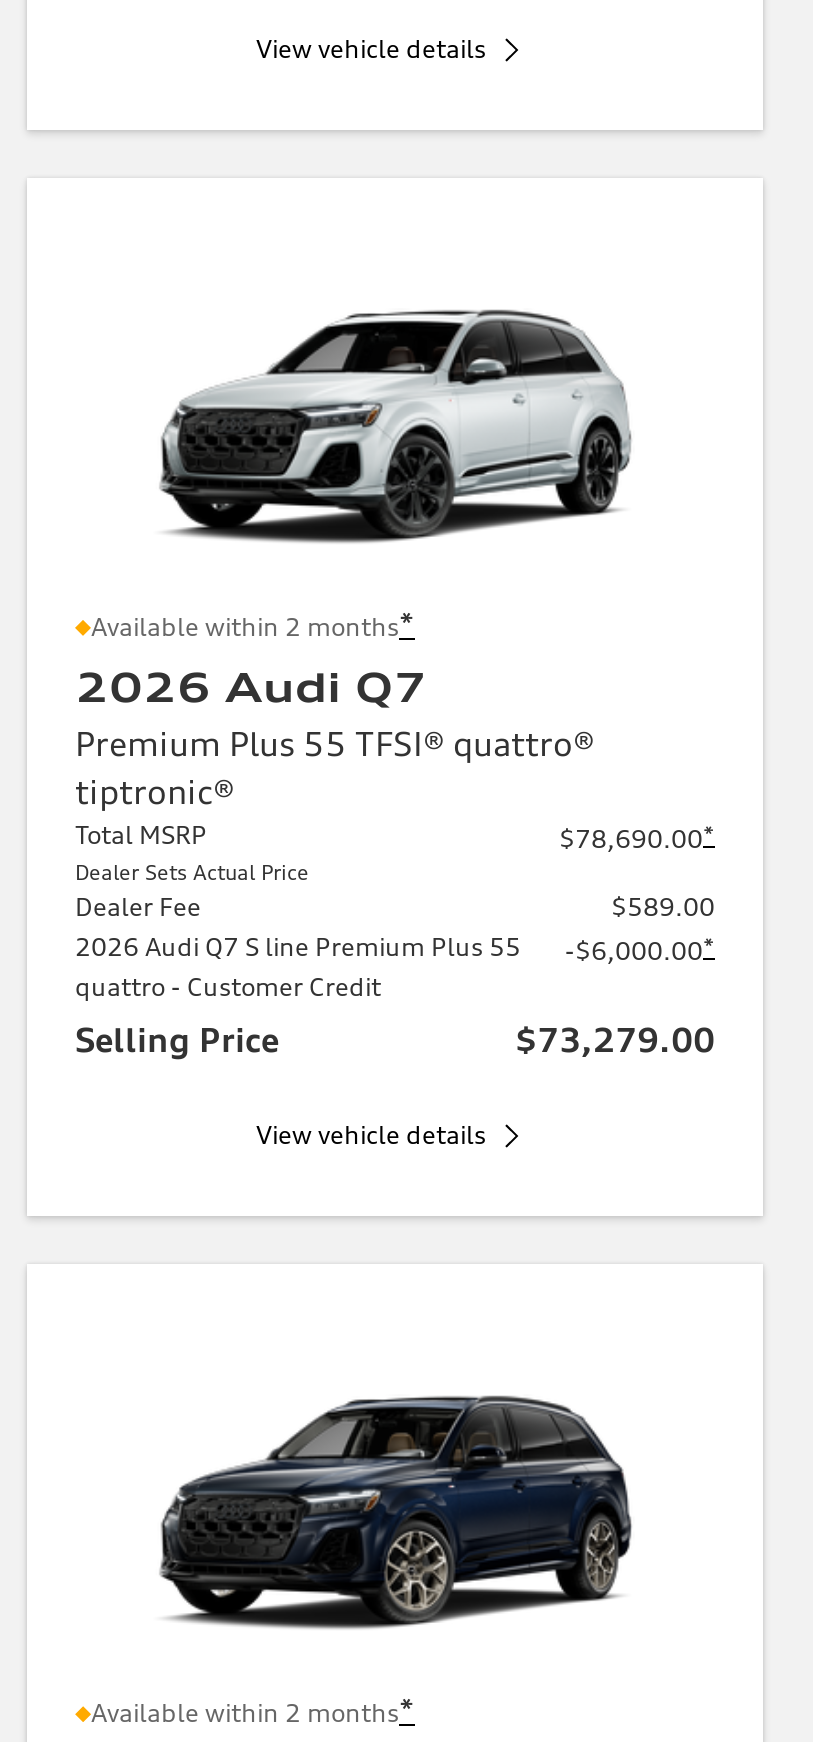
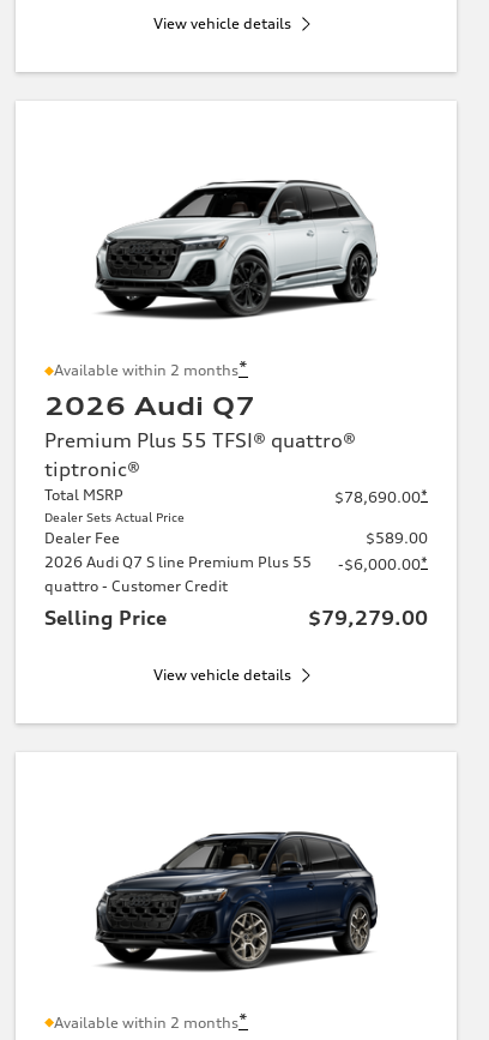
[515,1020,715,1060] $73,279.00 -> [308,606,428,630] $79,279.00

